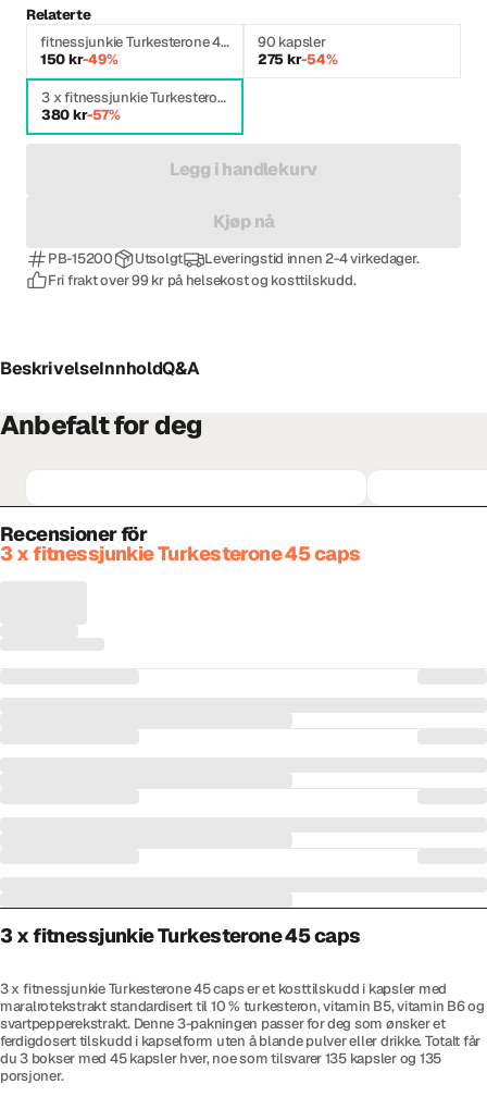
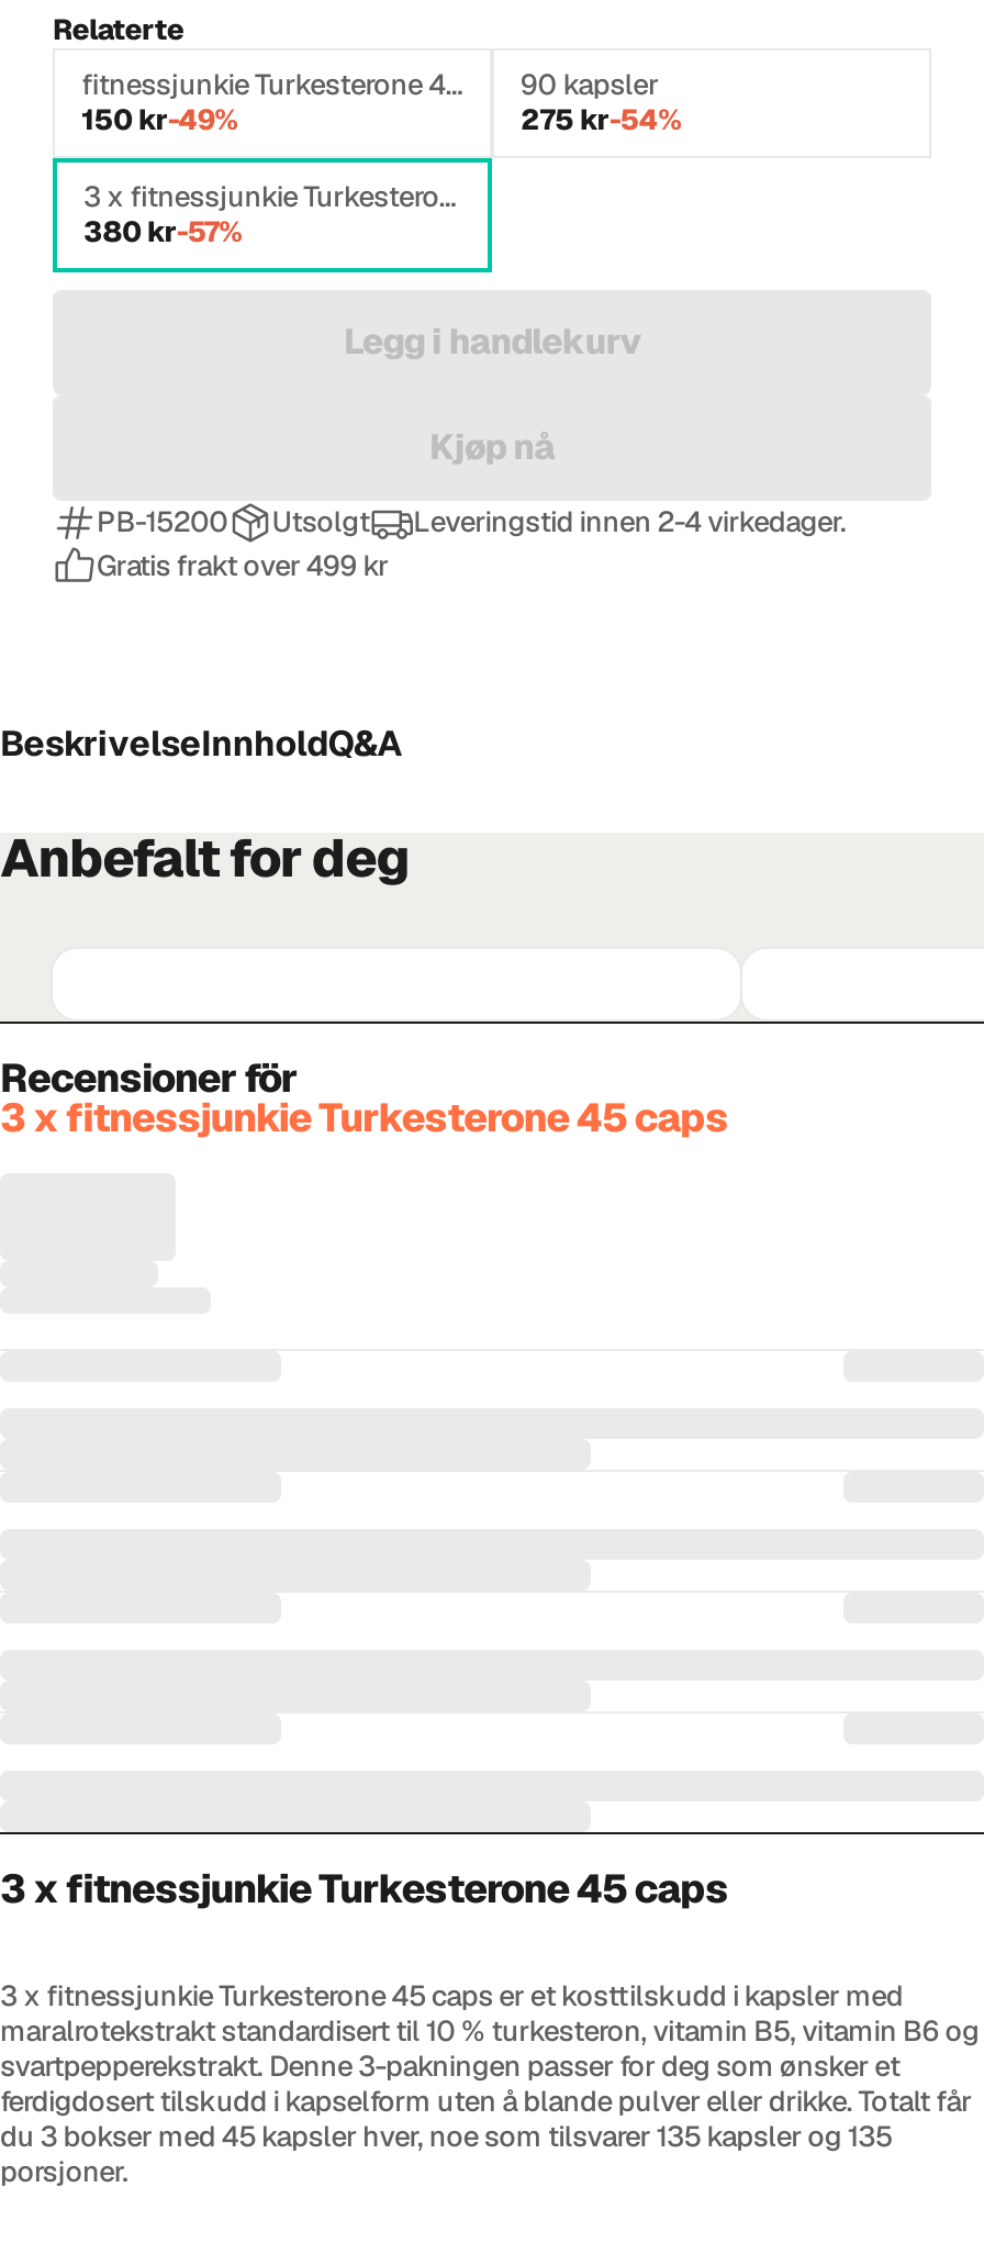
[48,271,356,289] Fri frakt over 99 kr på helsekost og kosttilskudd. -> [97,546,388,584] Gratis frakt over 499 kr

